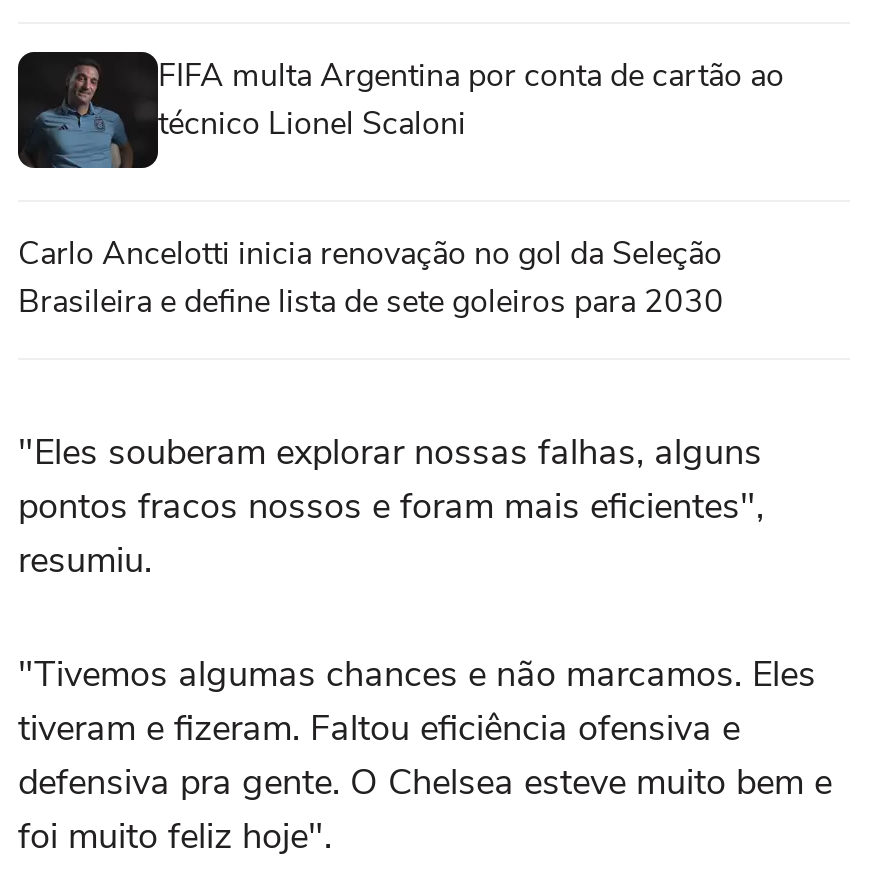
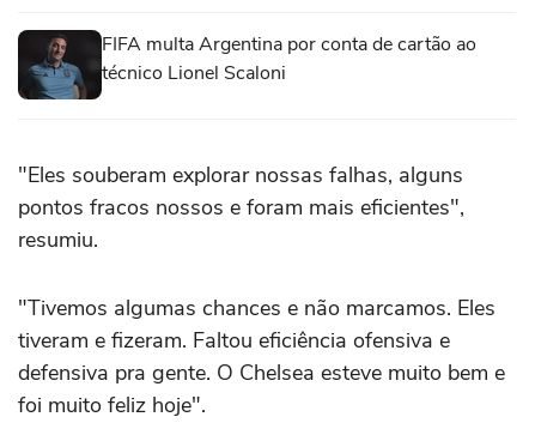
[18,232,724,324] Carlo Ancelotti inicia renovação no gol da Seleção | Brasileira e define lista de sete goleiros para 2030 -> none

